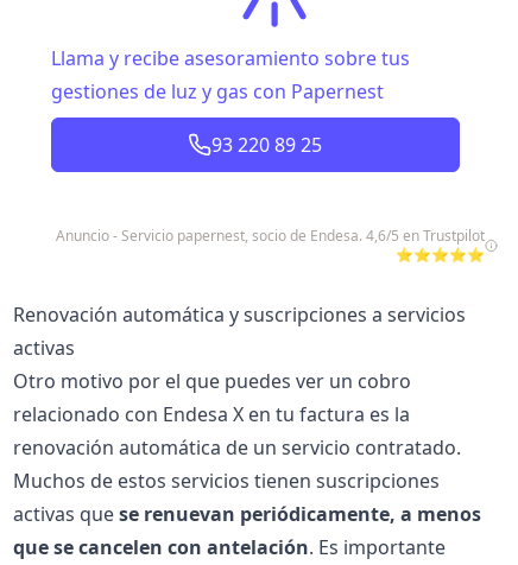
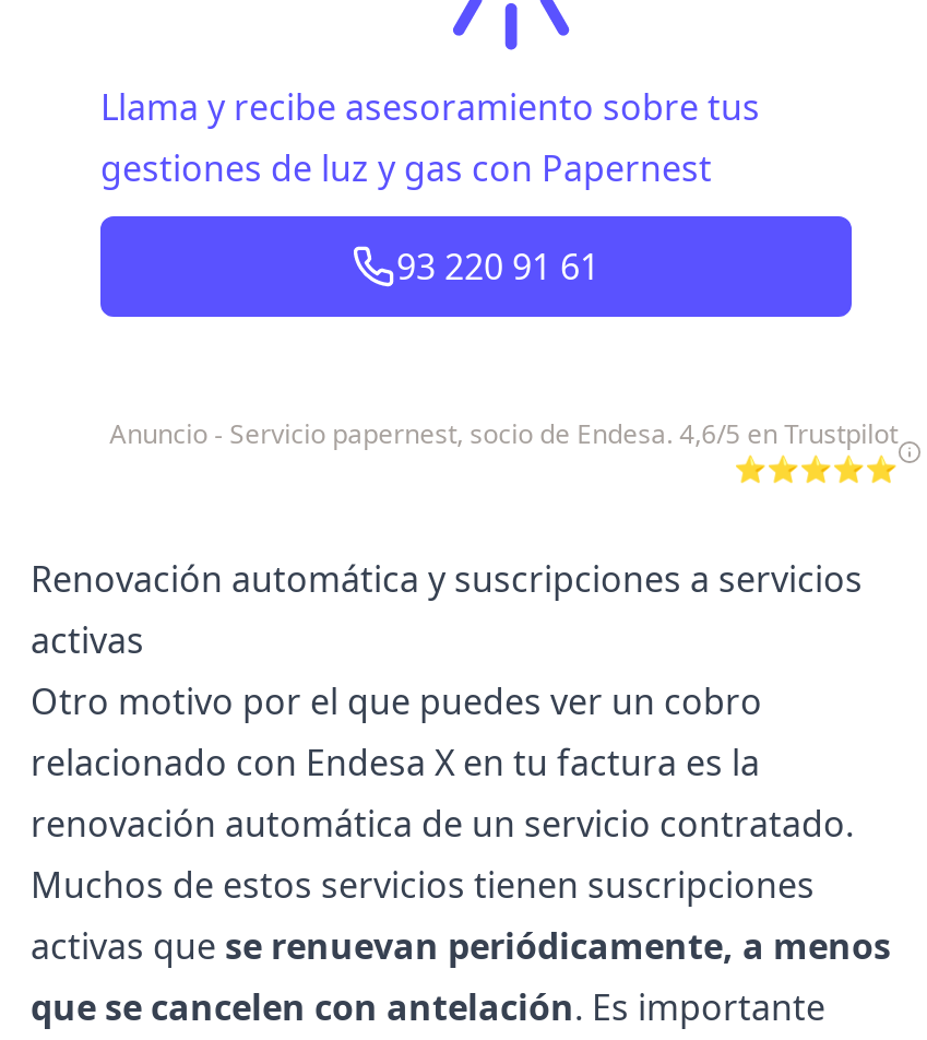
[212,132,323,158] 93 220 89 25 -> [396,243,599,291] 93 220 91 61

